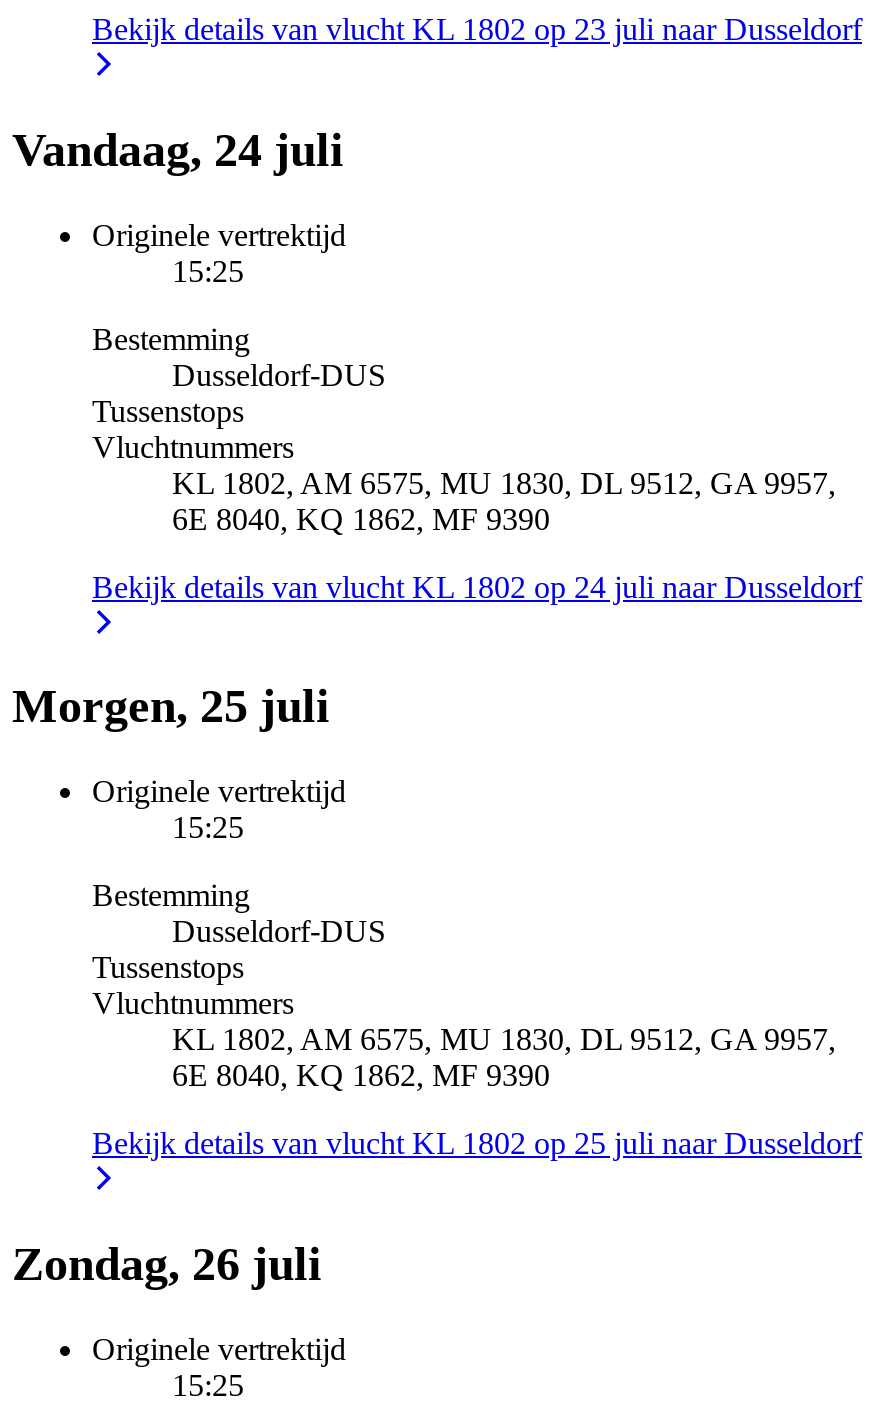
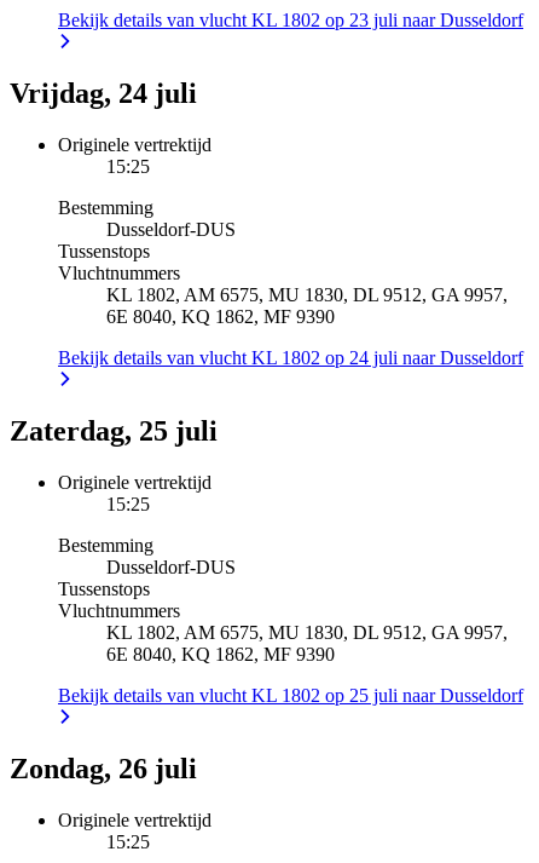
[12,123,344,175] Vandaag, 24 juli -> [10,78,197,109] Vrijdag, 24 juli
[12,681,330,733] Morgen, 25 juli -> [10,415,218,447] Zaterdag, 25 juli

